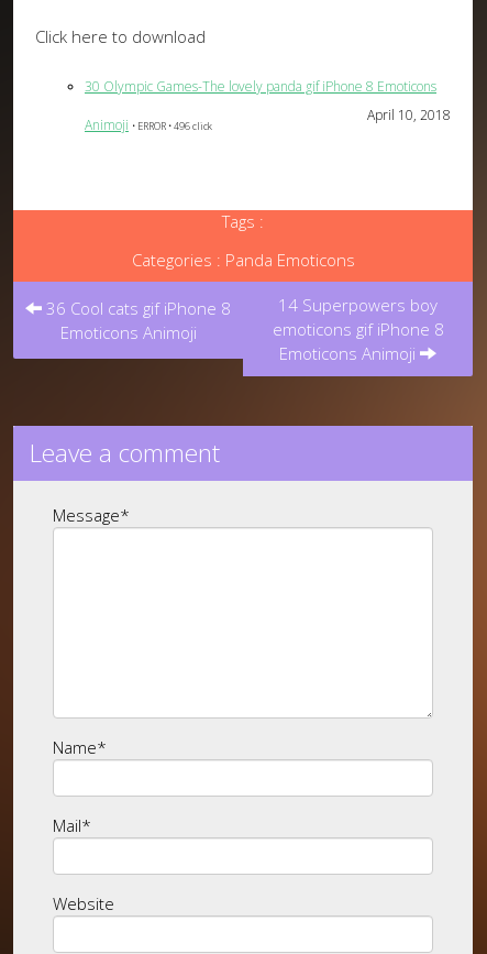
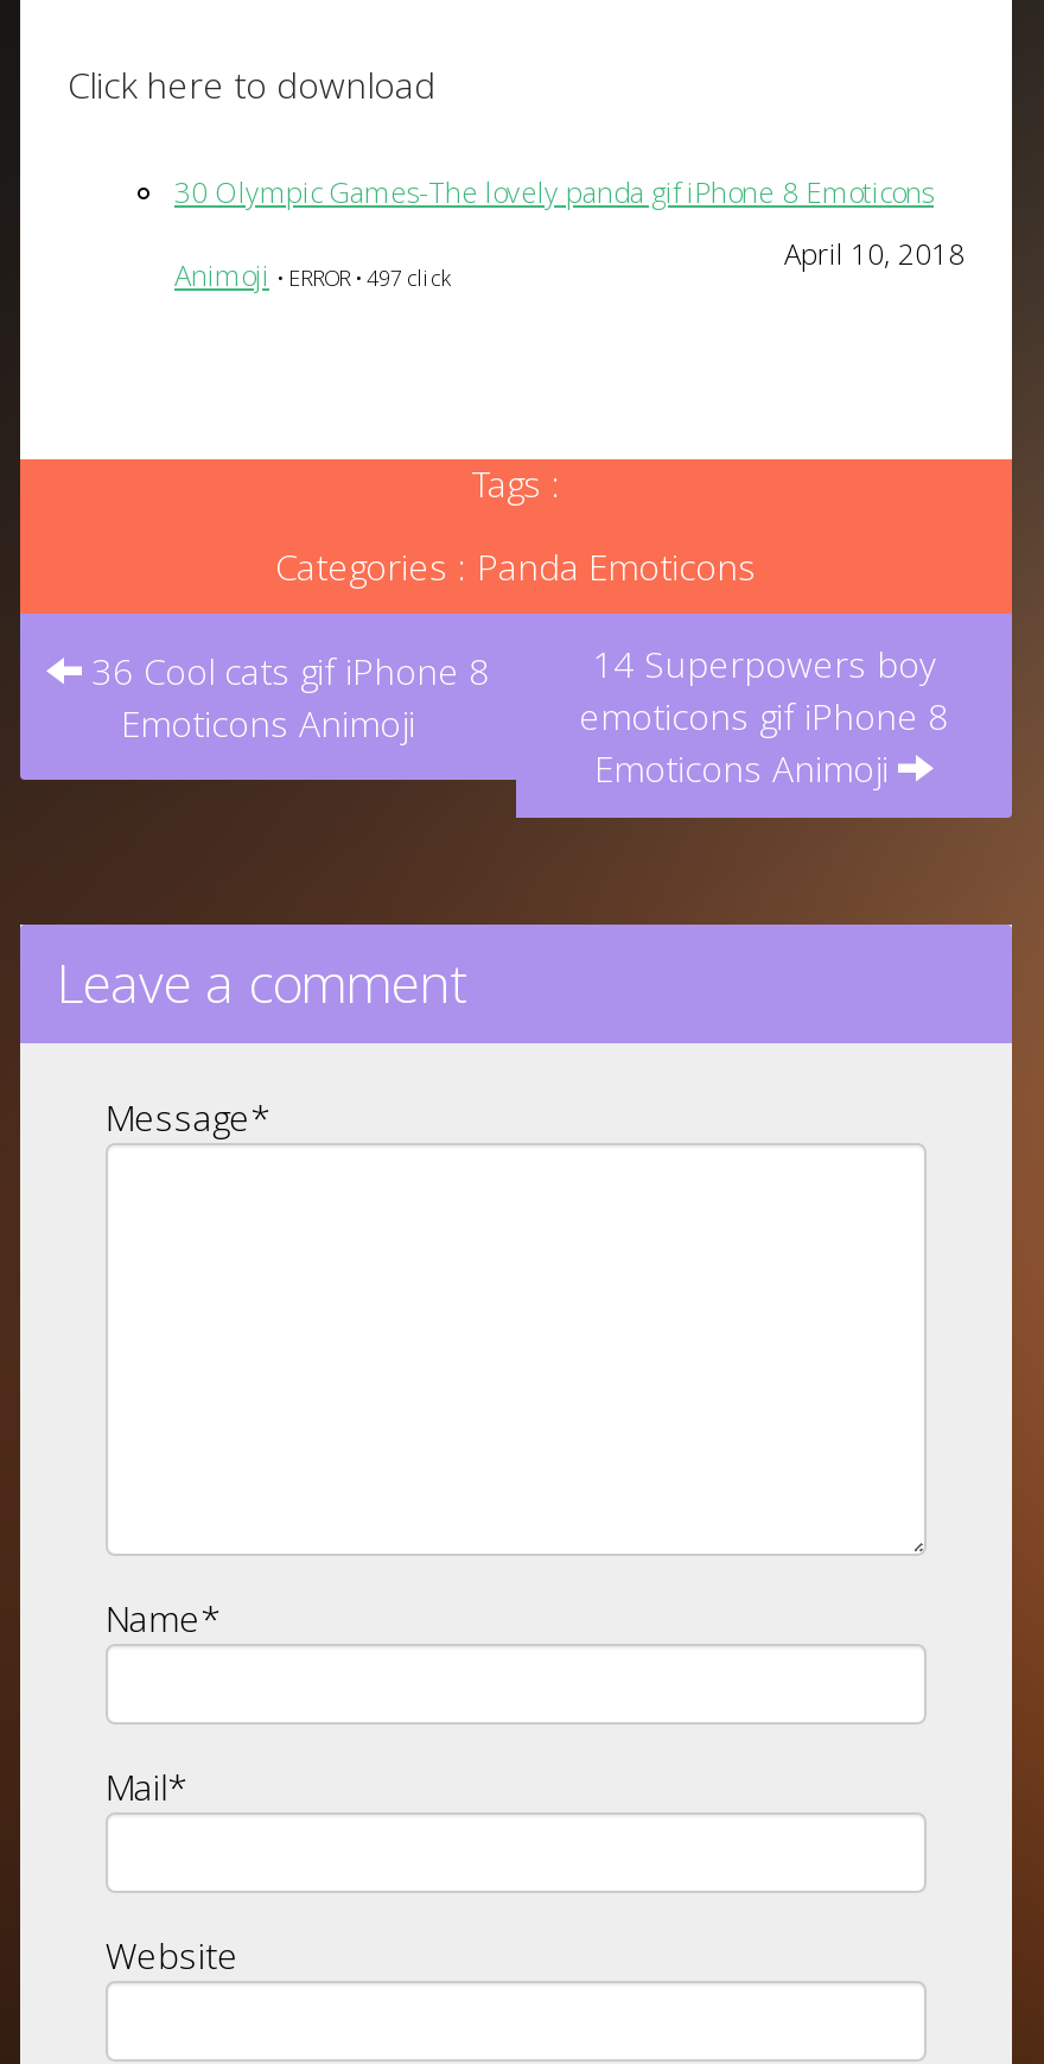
[85,115,212,134] Animoji • ERROR • 496 click -> [174,254,450,294] Animoji • ERROR • 497 click

